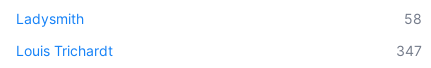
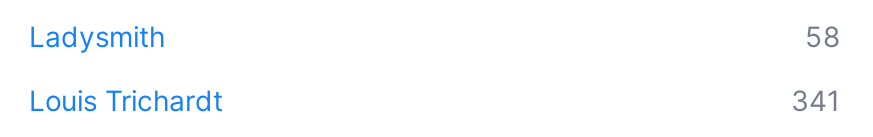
[396,42,422,59] 347 -> [791,83,841,117] 341

